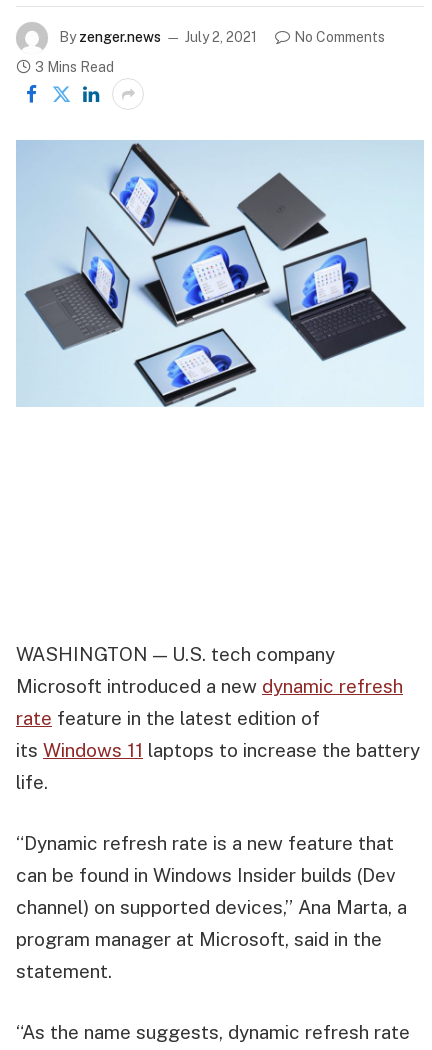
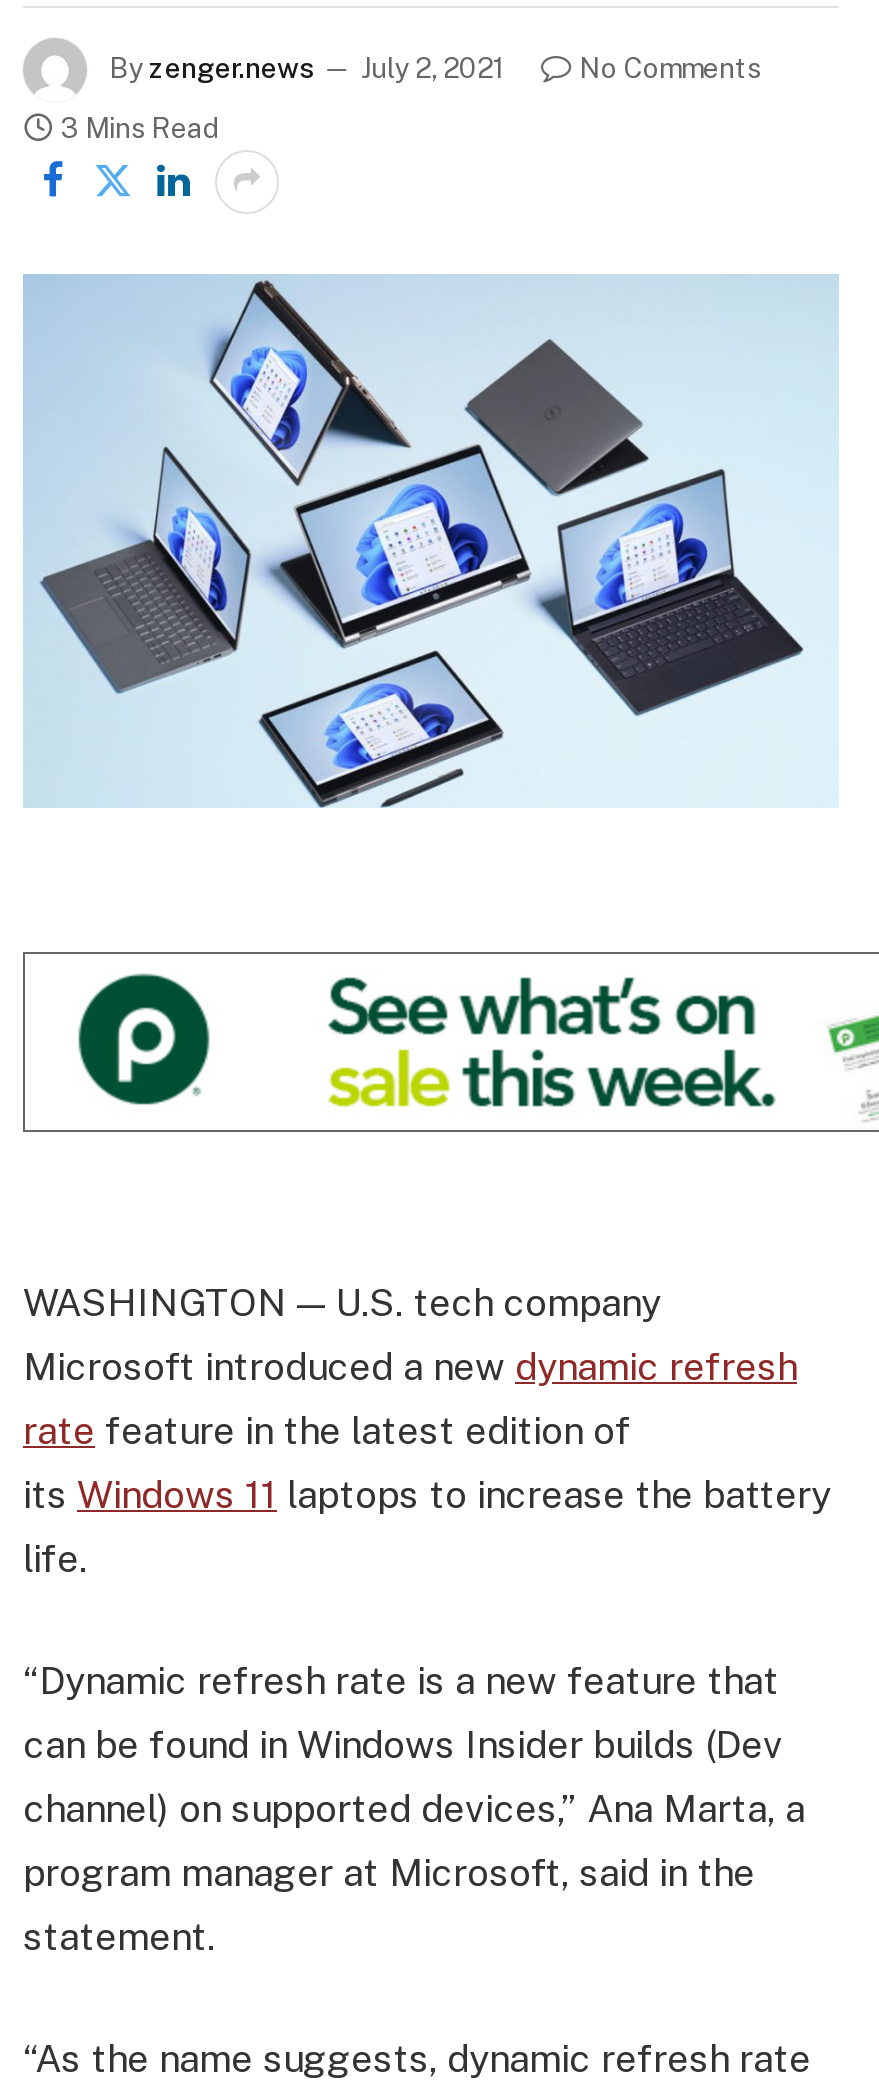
none -> [21,950,873,1134] [image]

